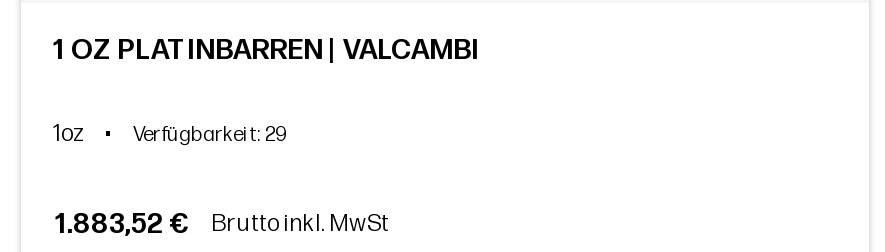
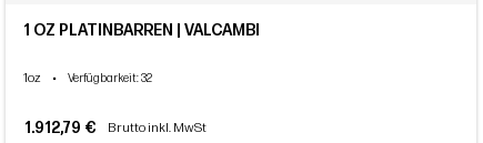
[133,124,285,148] Verfügbarkeit: 29 -> [68,72,152,85] Verfügbarkeit: 32
[55,208,389,242] 1.883,52 € Brutto inkl. MwSt -> [24,118,207,137] 1.912,79 € Brutto inkl. MwSt

